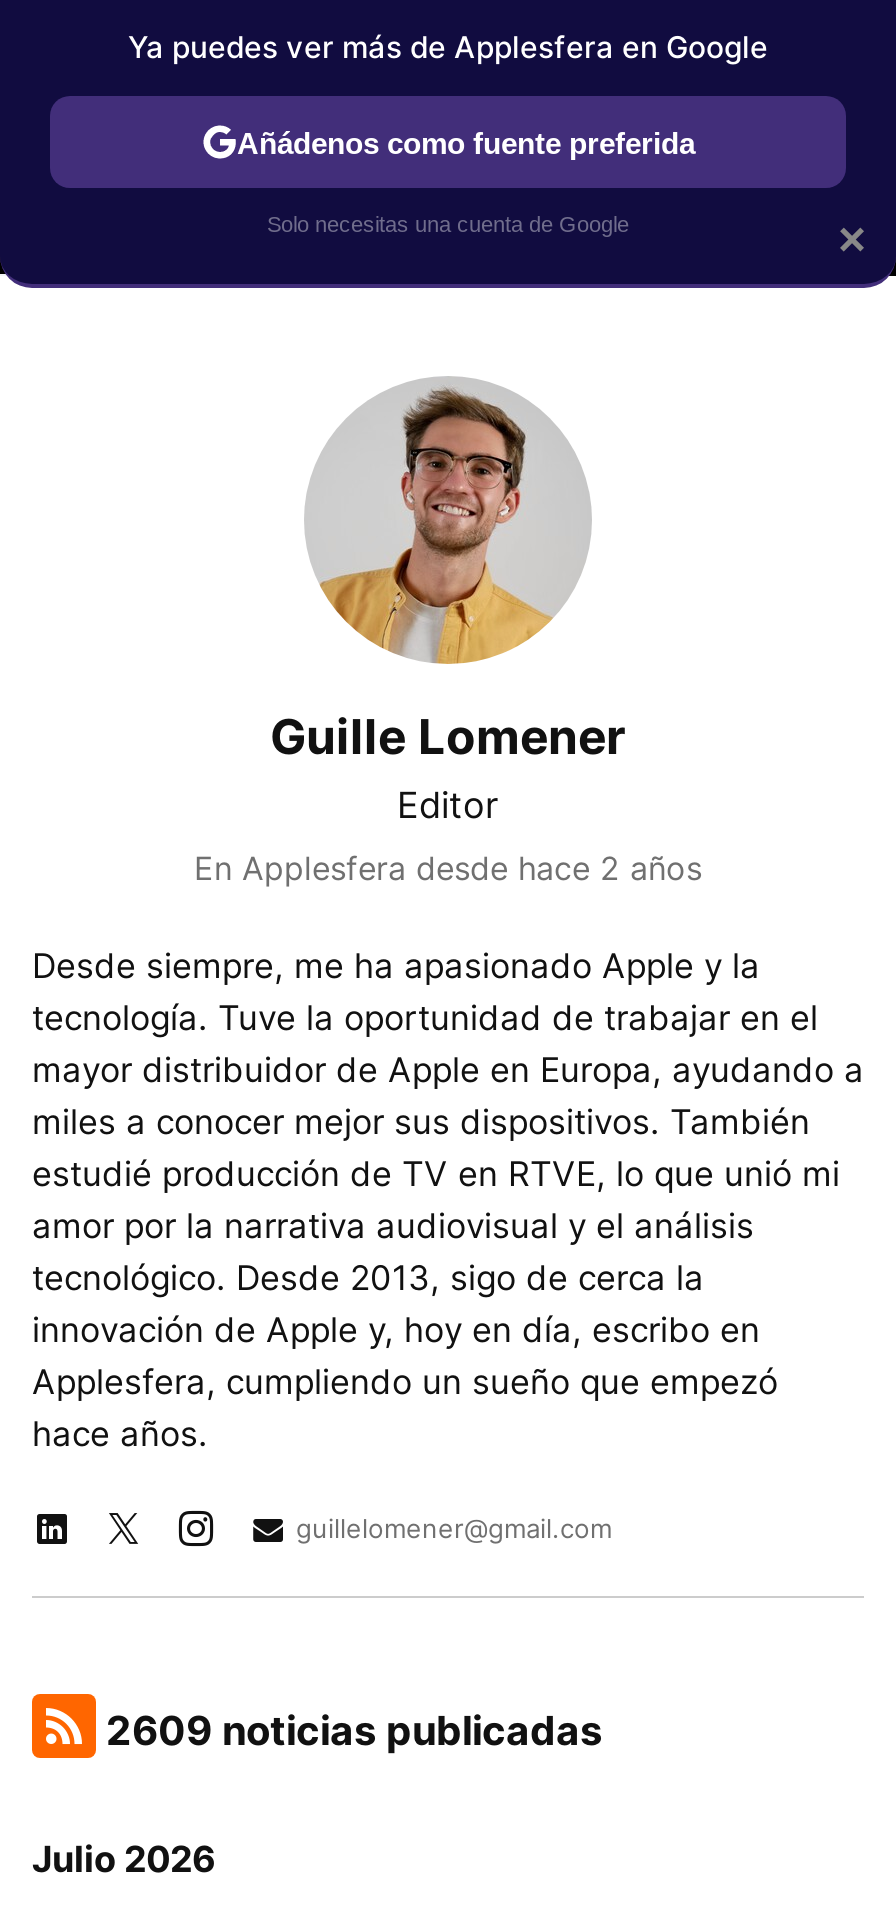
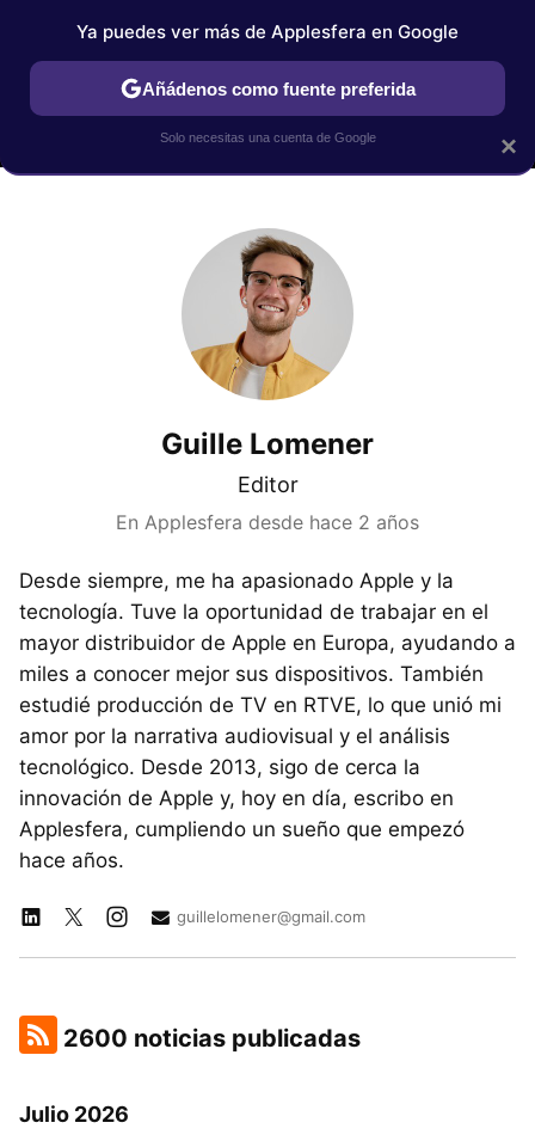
[96,1707,602,1755] 2609 noticias publicadas -> [57,1023,361,1052] 2600 noticias publicadas

